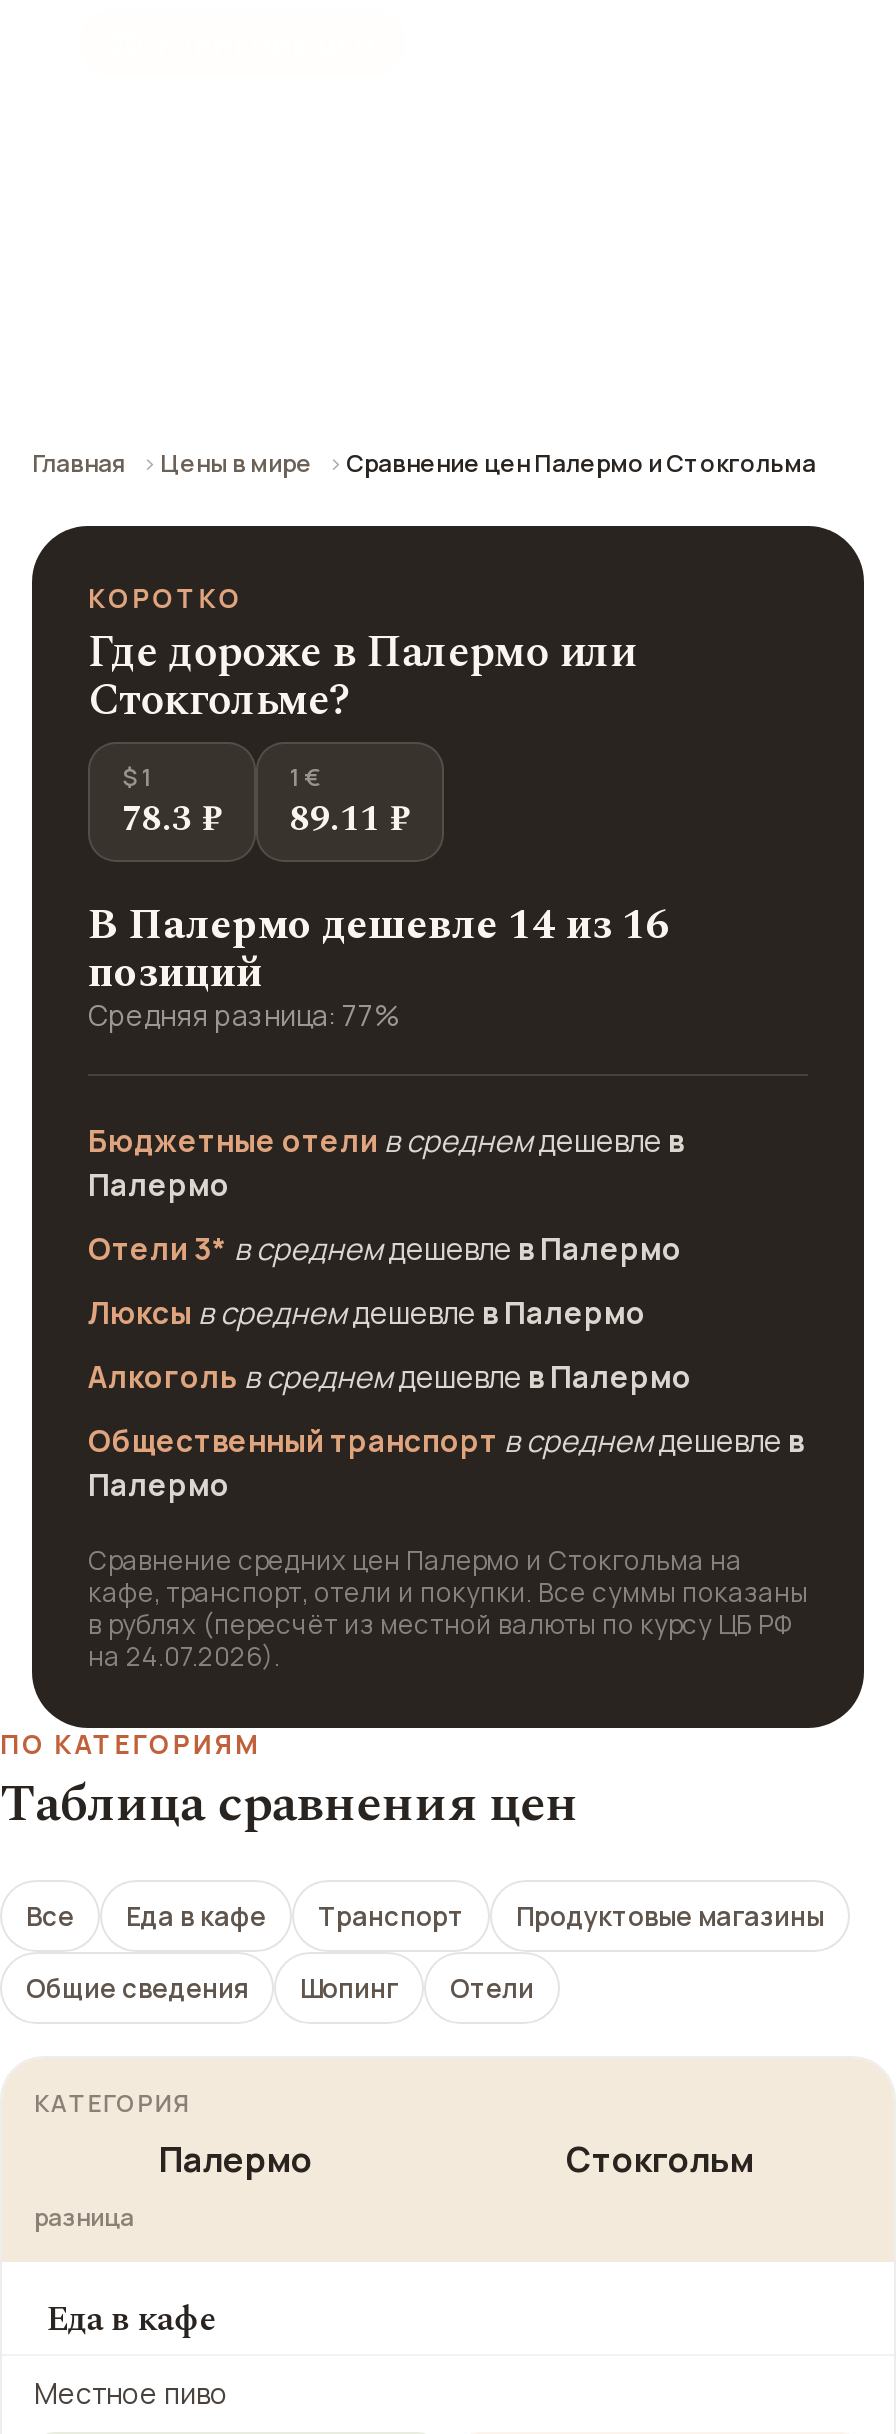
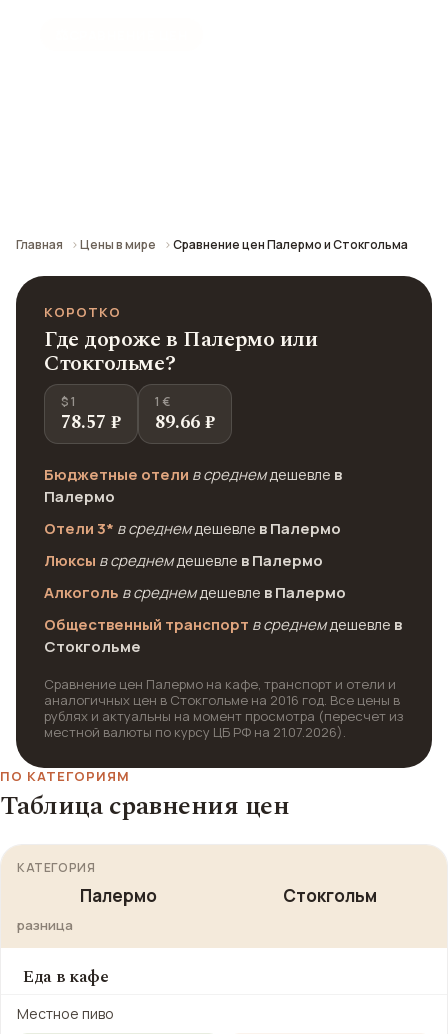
[88,792,670,1034] 89.11 ₽ | В Палермо дешевле 14 из 16 | позиций | Средняя разница: 77% -> [155,409,215,436] 89.66 ₽
[122,792,222,846] 78.3 ₽ -> [61,409,121,436] 78.57 ₽
[88,1464,230,1506] Палермо -> [44,636,141,657] Стокгольме
[88,1542,808,1674] Сравнение средних цен Палермо и Стокгольма на | кафе, транспорт, отели и покупки. Все суммы показаны | в рублях (пересчёт из местной валюты по курсу ЦБ РФ | на 24.07.2026). -> [44,675,404,741] Сравнение цен Палермо на кафе, транспорт и отели и | аналогичных цен в Стокгольме на 2016 год. Все цены в | рублях и актуальны на момент просмотра (пересчет из | местной валюты по курсу ЦБ РФ на 21.07.2026).
[26,1898,824,2006] Все | Еда в кафе | Транспорт | Продуктовые магазины | Общие сведения | Шопинг | Отели -> none

